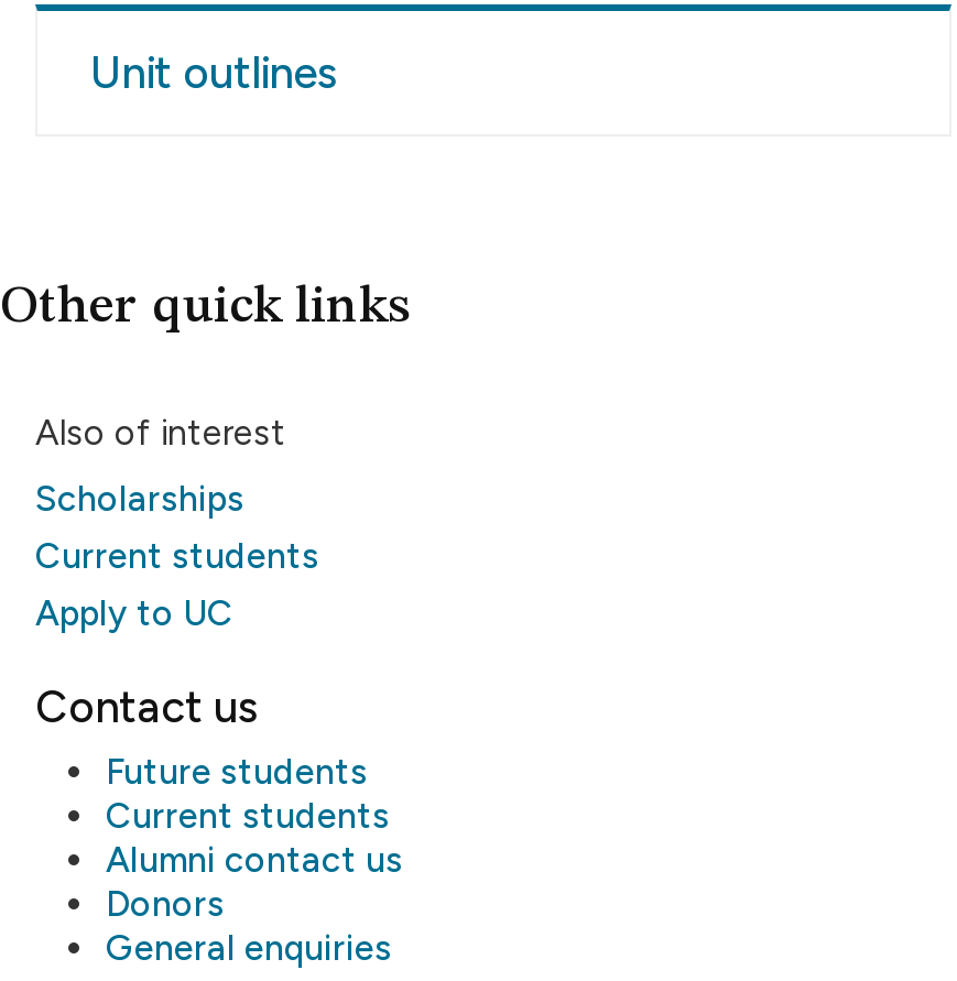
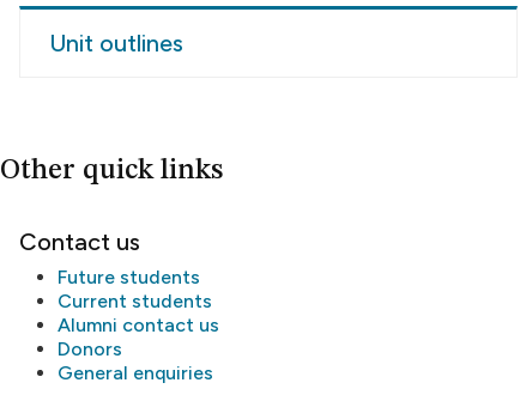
[35,412,319,634] Also of interest | Scholarships | Current students | Apply to UC -> none

